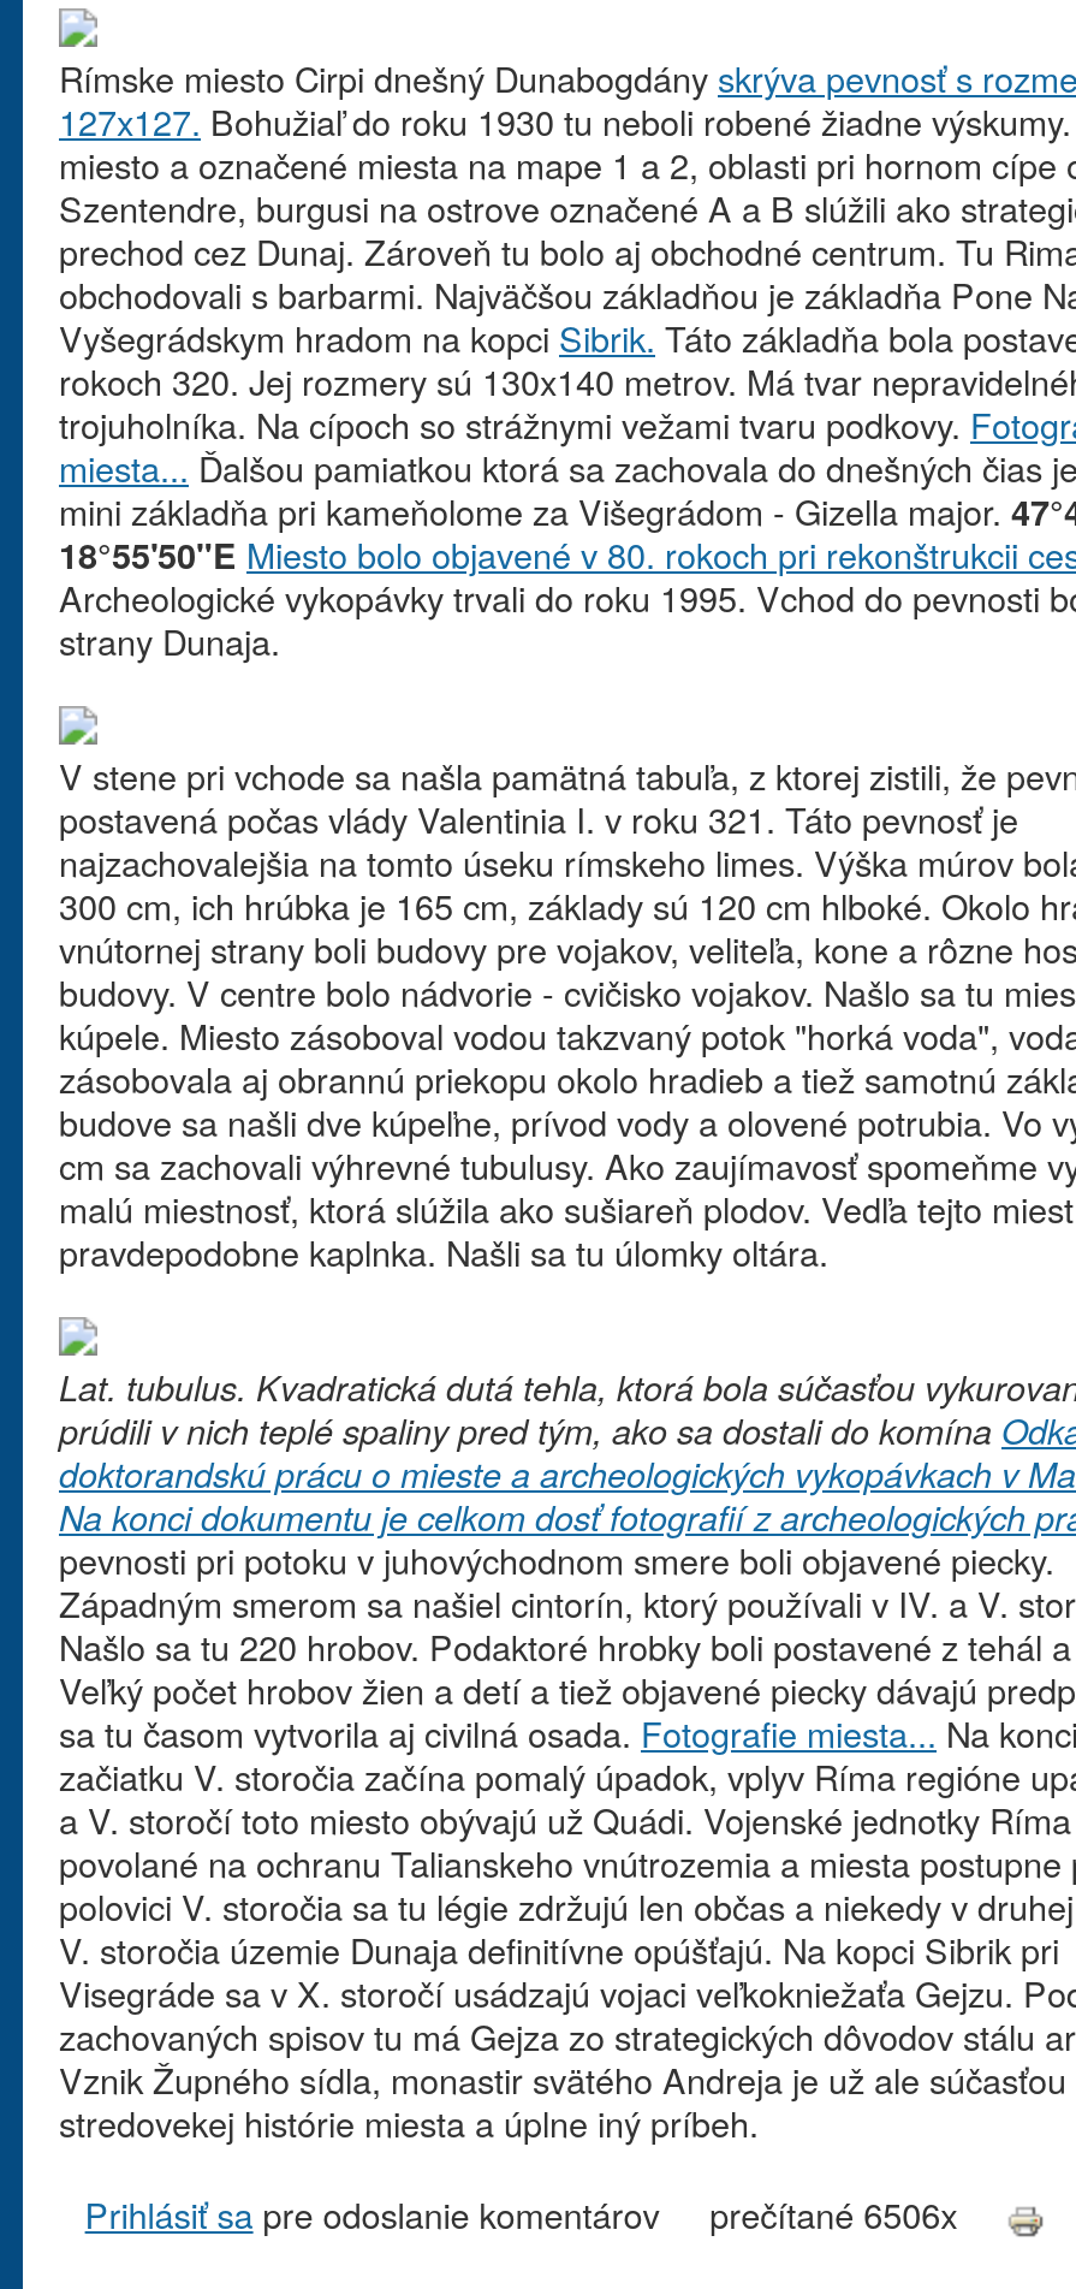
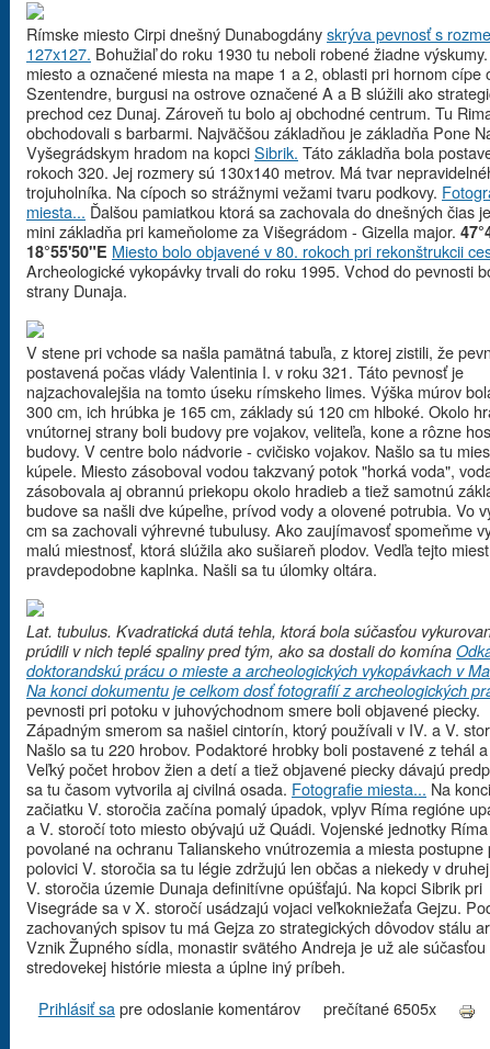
[85,2188,957,2238] Prihlásiť sa pre odoslanie komentárov prečítané 6506x -> [38,996,436,1019] Prihlásiť sa pre odoslanie komentárov prečítané 6505x

